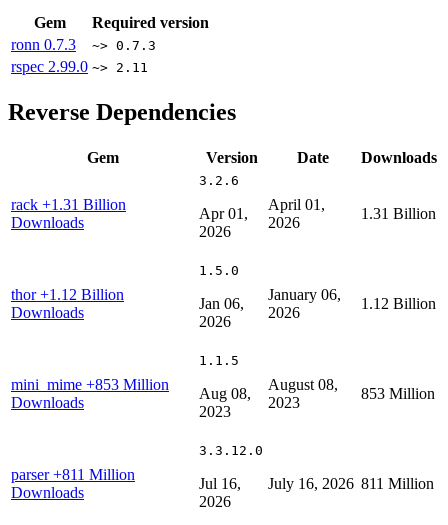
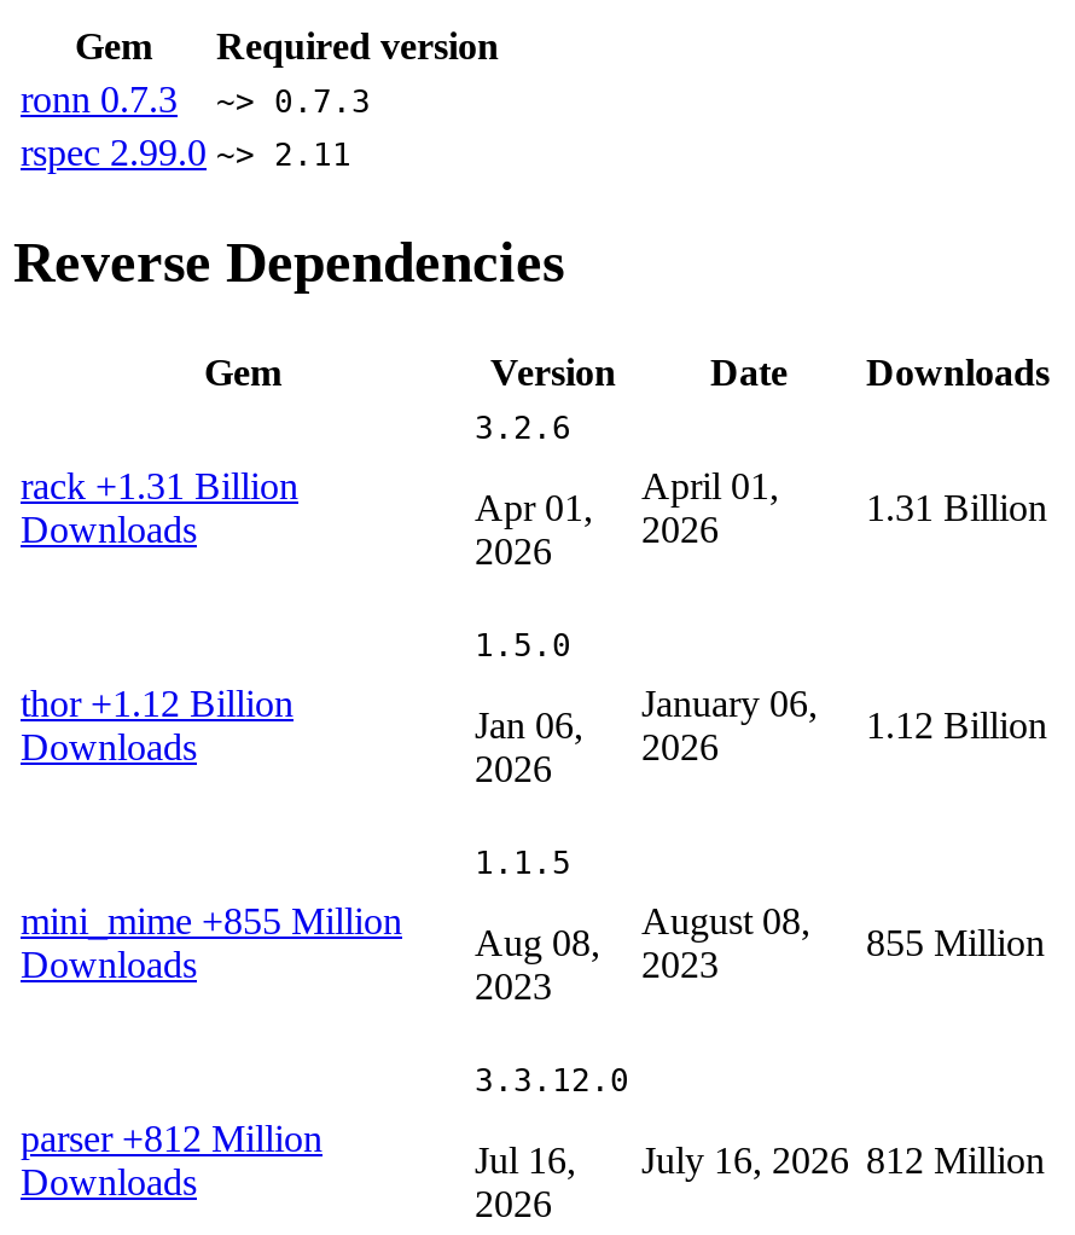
[11,376,169,393] mini_mime +853 Million -> [21,901,402,942] mini_mime +855 Million
[361,385,435,402] 853 Million -> [866,922,1045,963] 855 Million
[11,466,135,483] parser +811 Million -> [21,1118,322,1159] parser +812 Million
[199,475,434,492] Jul 16, July 16, 2026 811 Million -> [475,1140,1045,1181] Jul 16, July 16, 2026 812 Million

